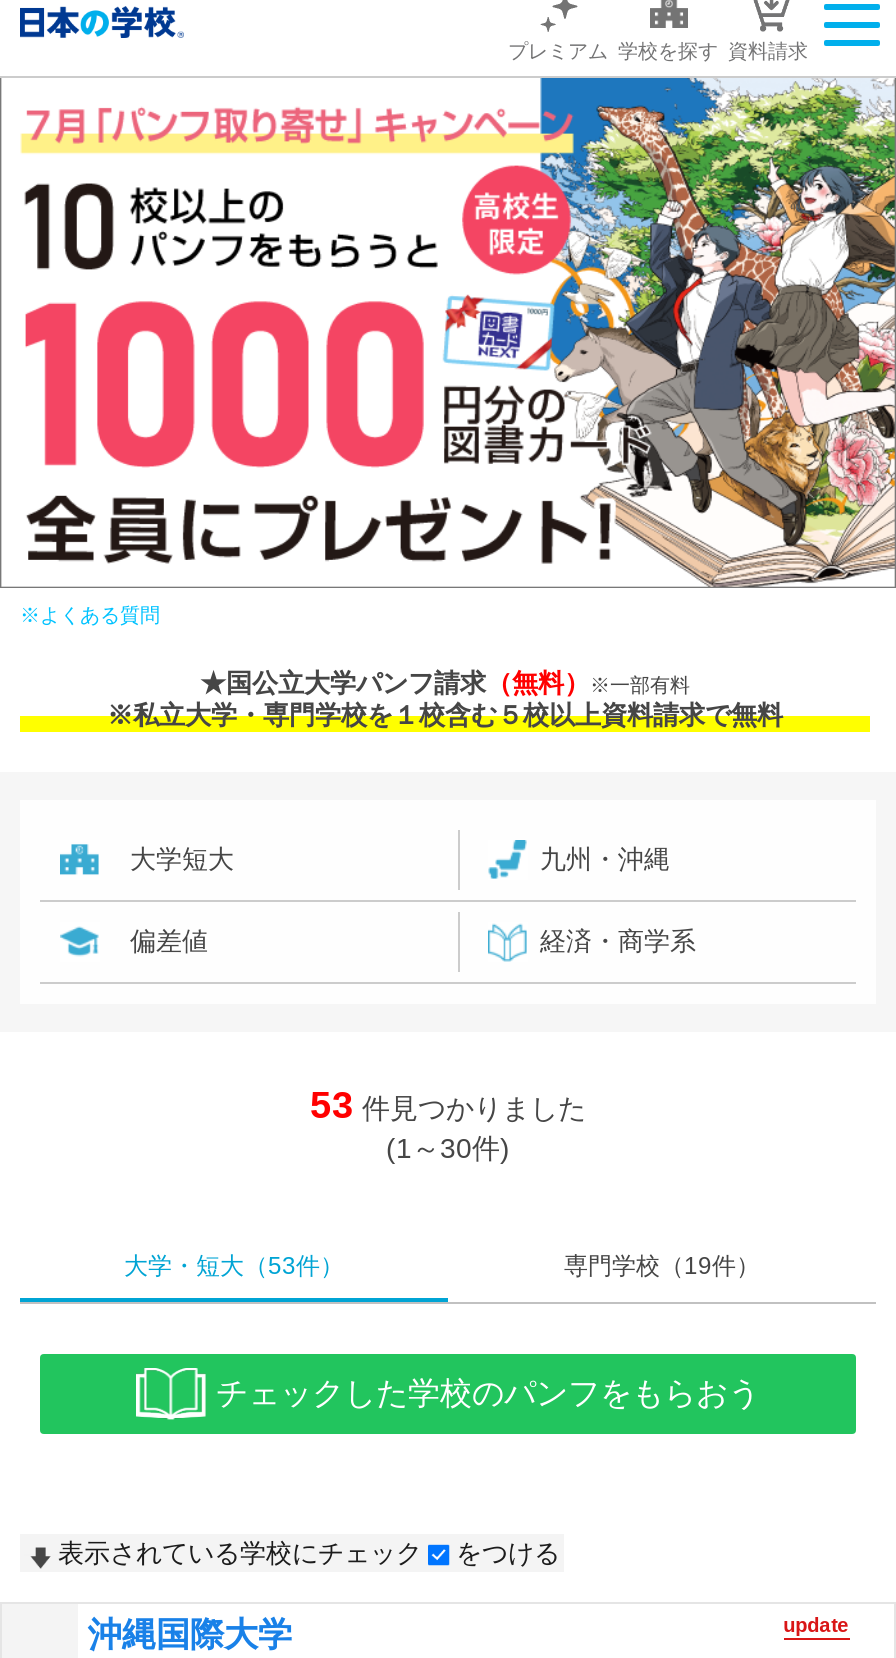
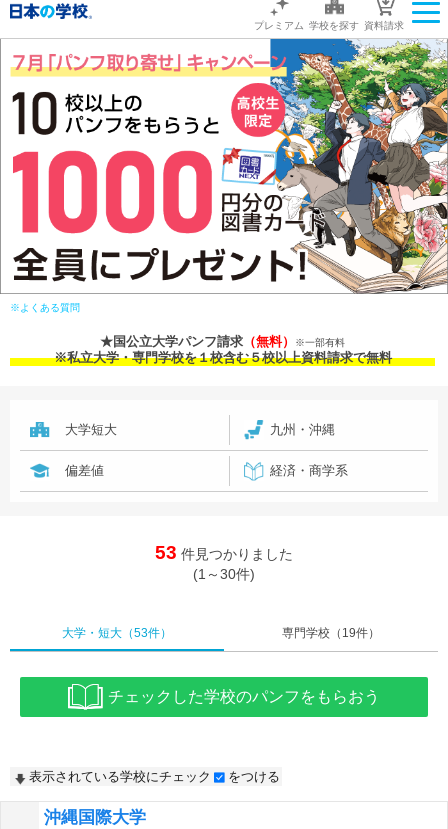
[783,1614,849,1636] update -> none

